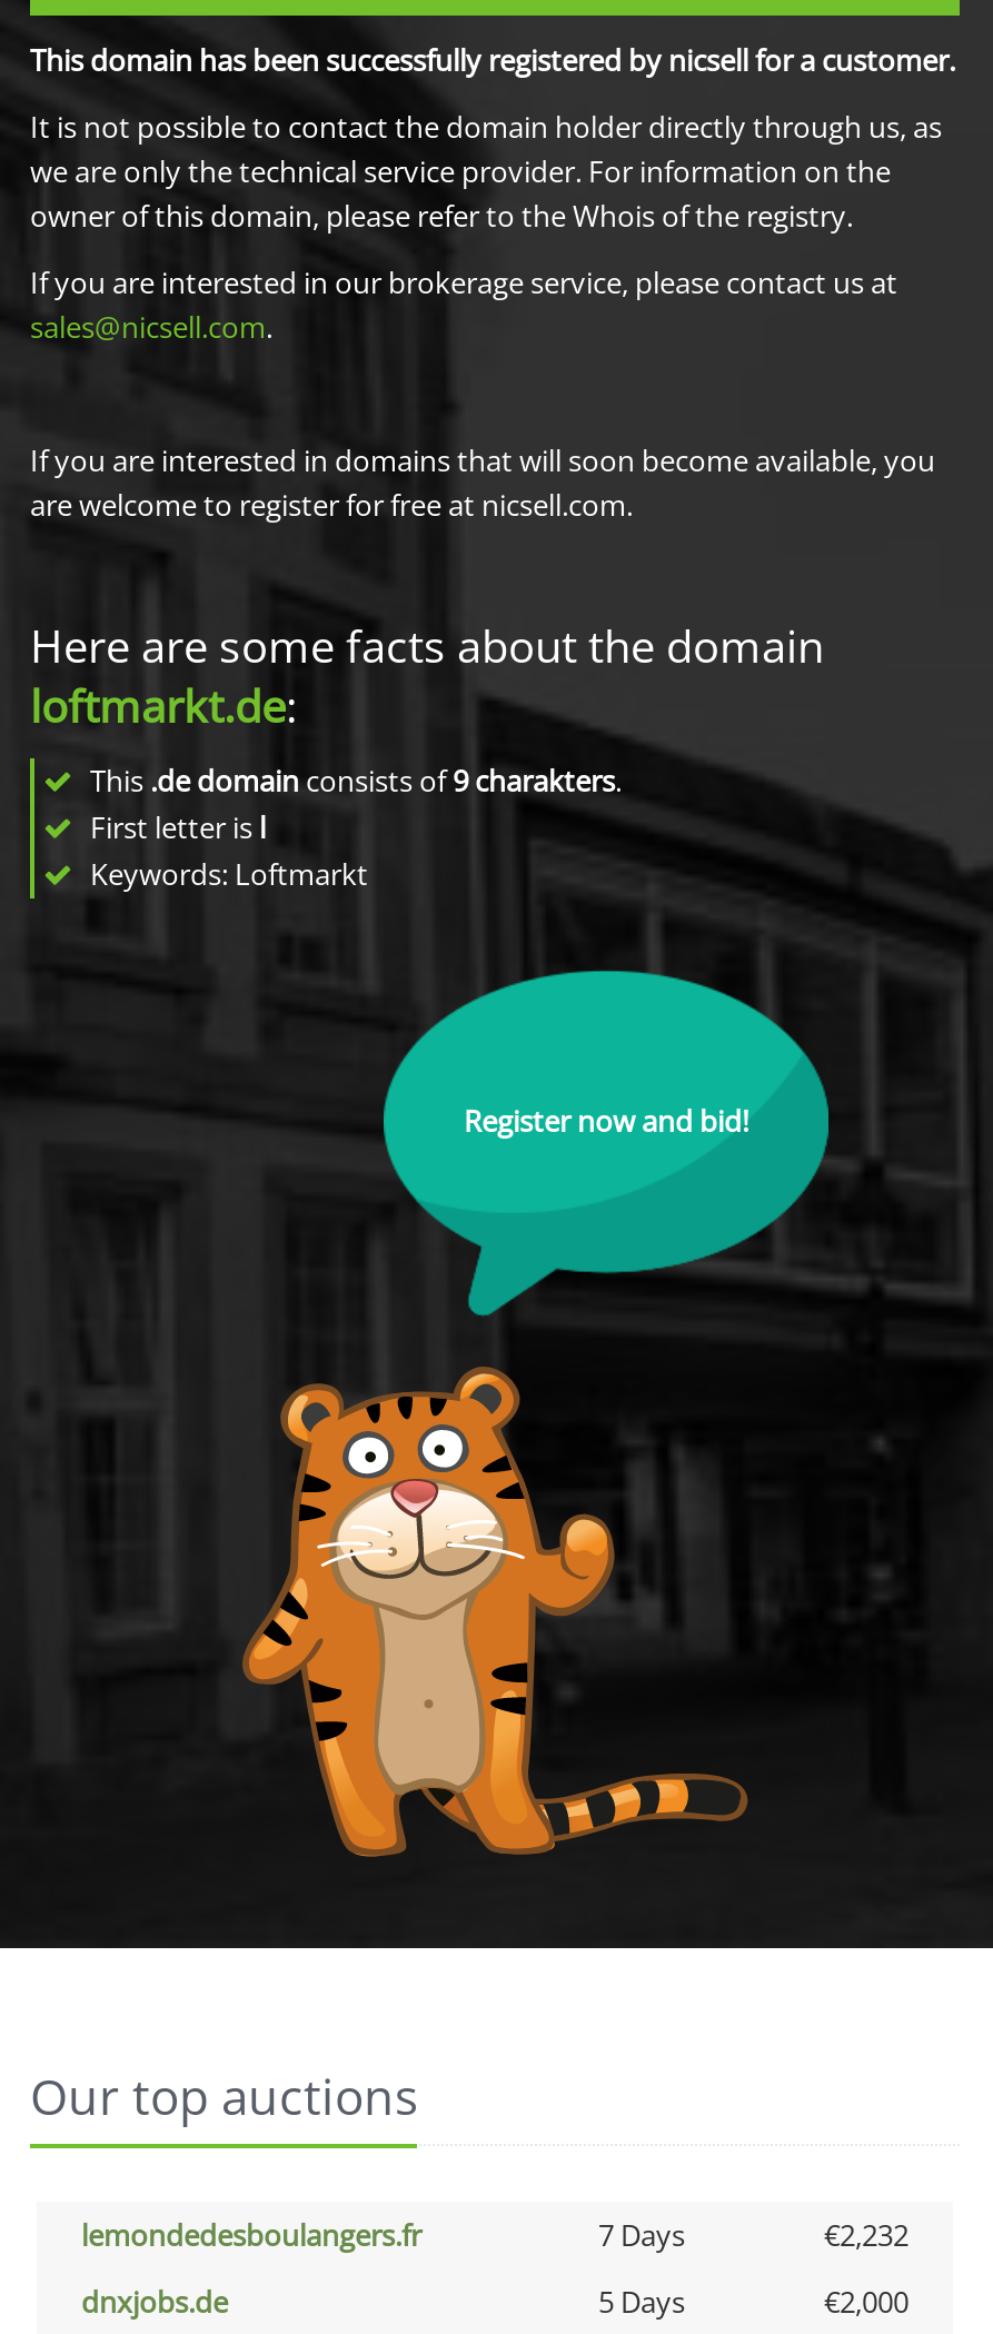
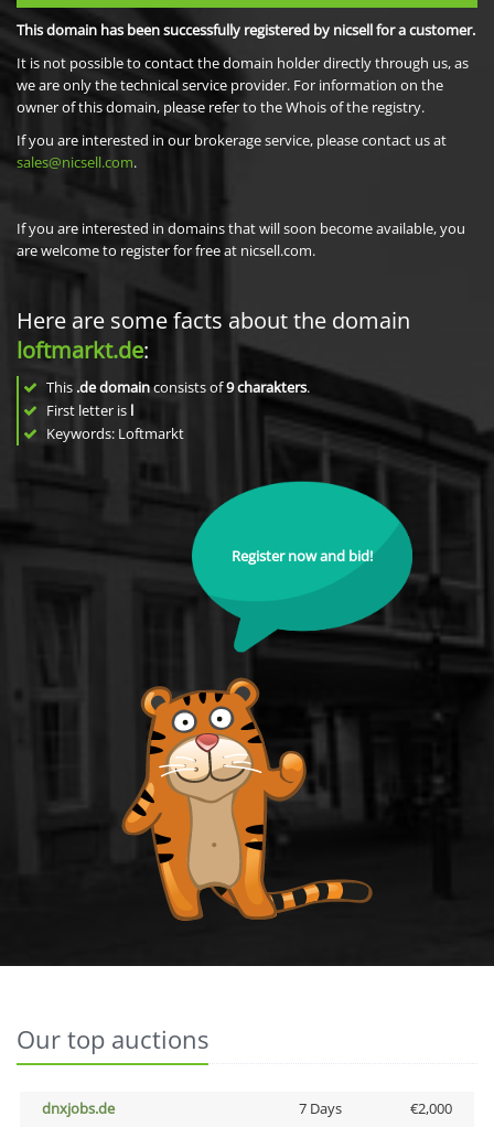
[81,2215,908,2255] lemondedesboulangers.fr | 7 Days | €2,232 -> none
[598,2282,685,2322] 5 Days -> [298,1098,341,1118] 7 Days

